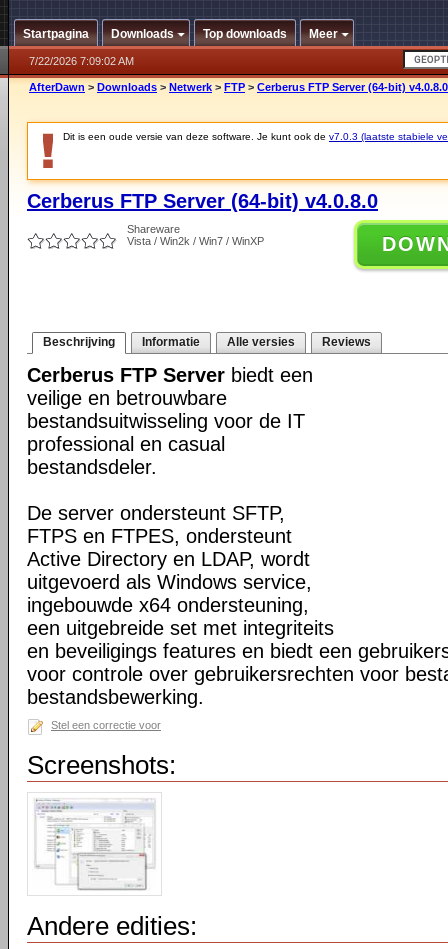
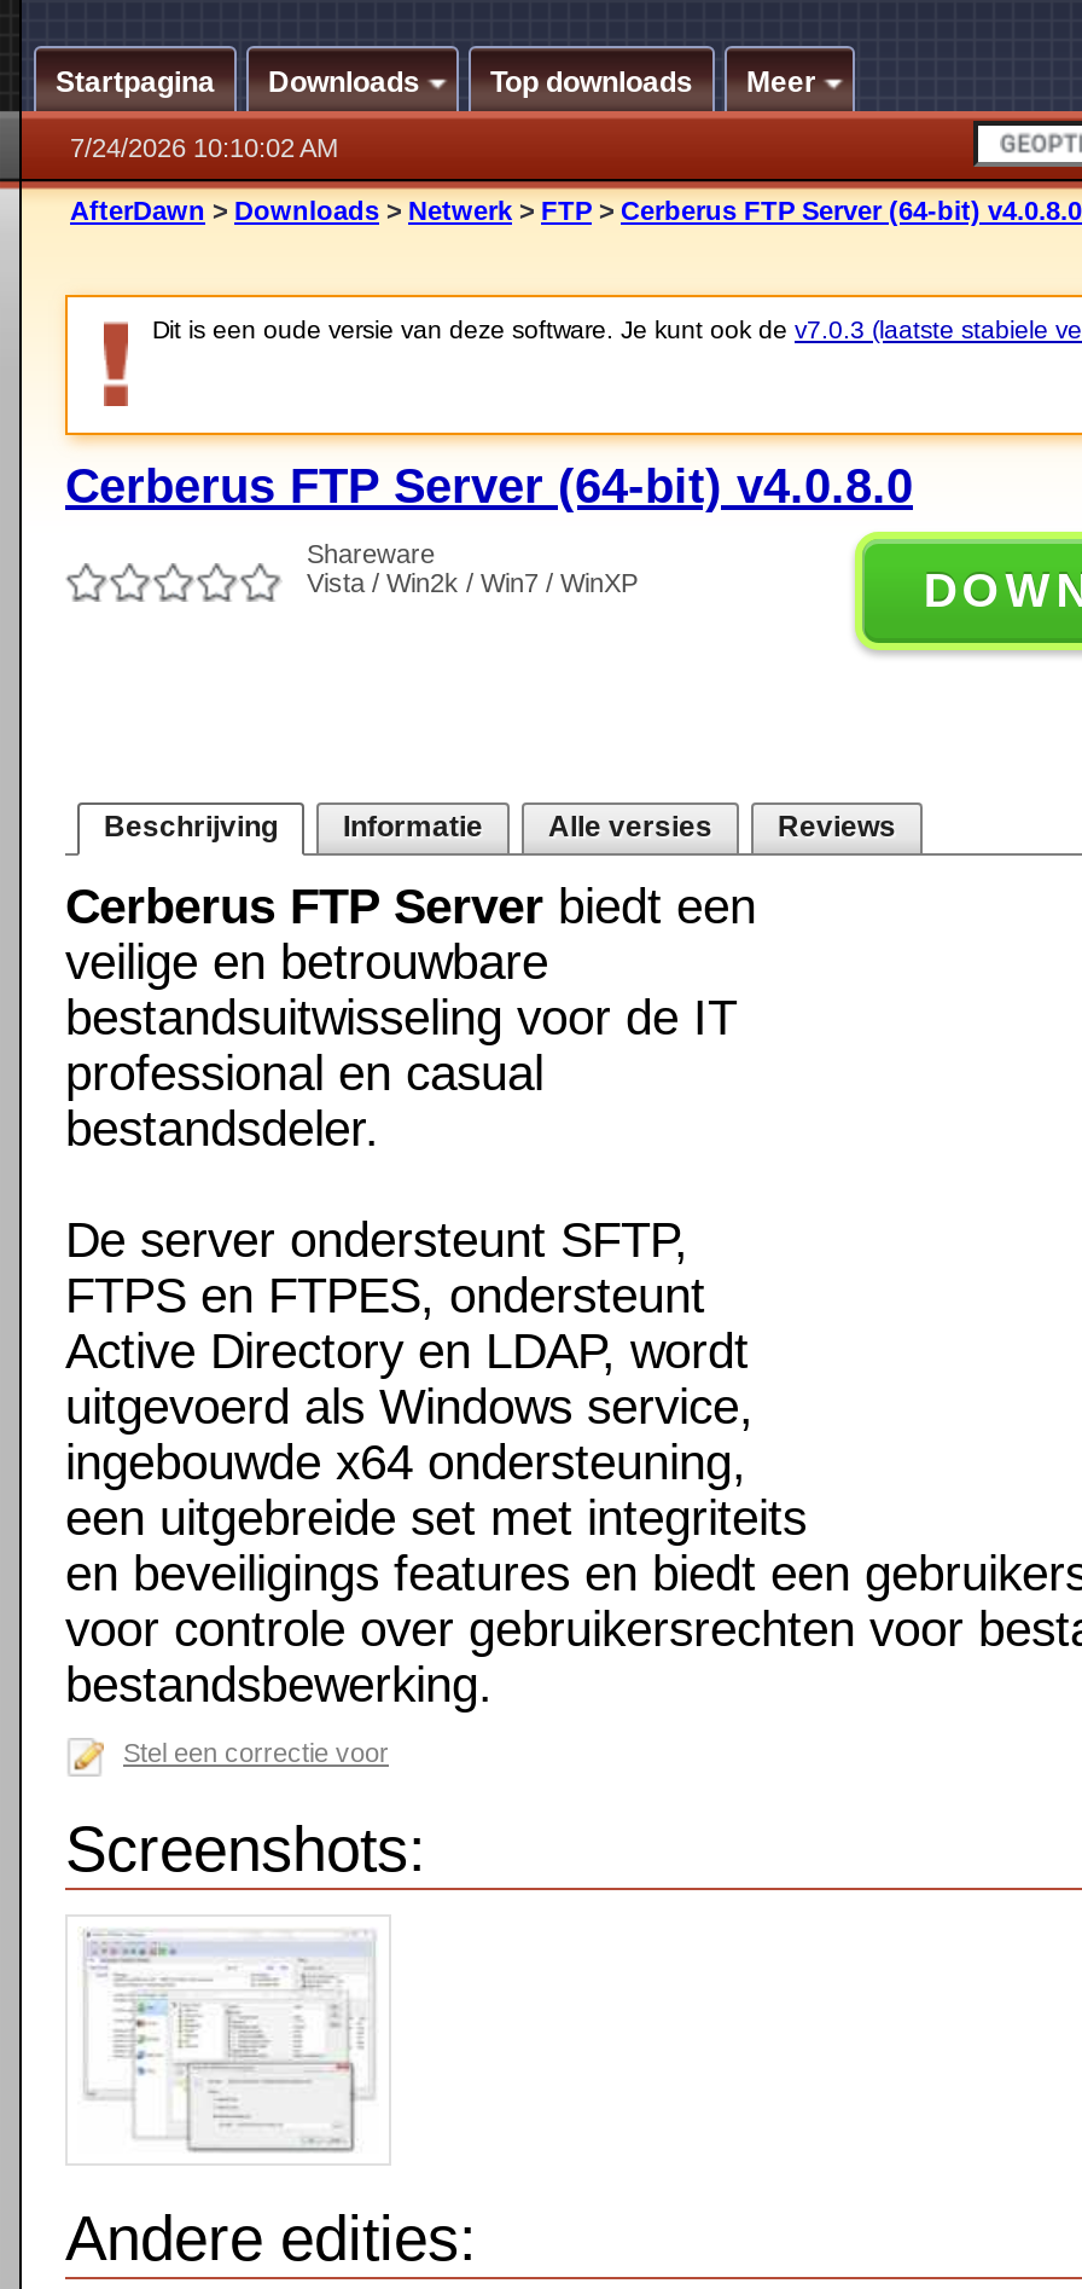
[29,55,134,67] 7/22/2026 7:09:02 AM -> [70,133,338,162] 7/24/2026 10:10:02 AM

